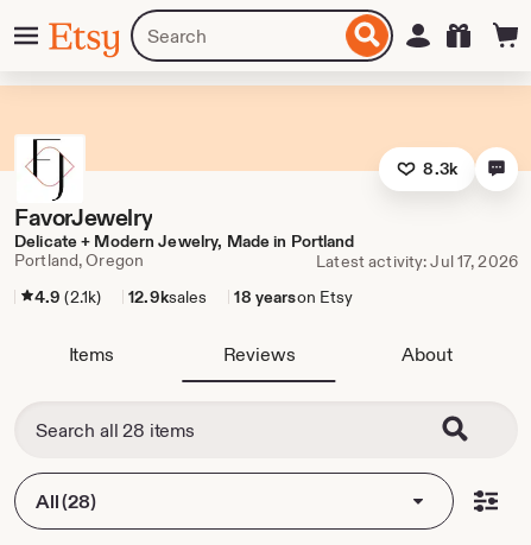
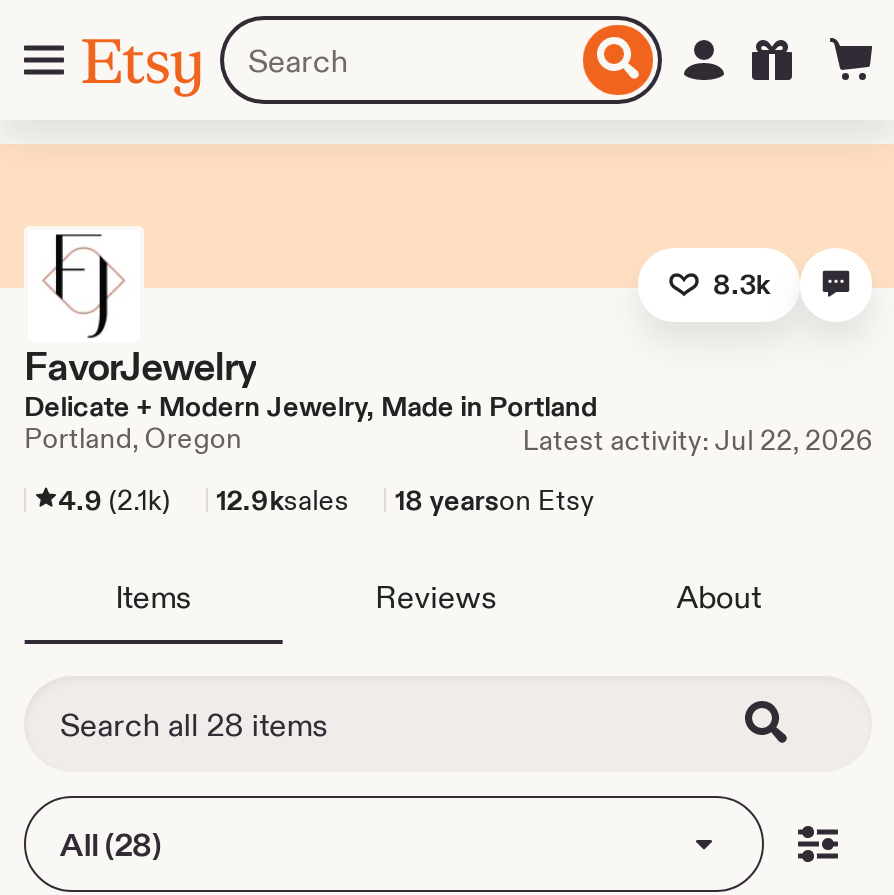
[316,251,518,272] Latest activity: Jul 17, 2026 -> [522,422,872,458] Latest activity: Jul 22, 2026

